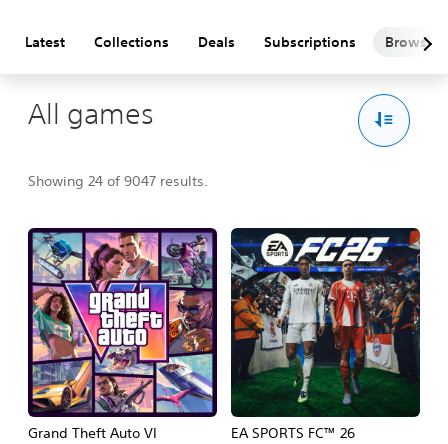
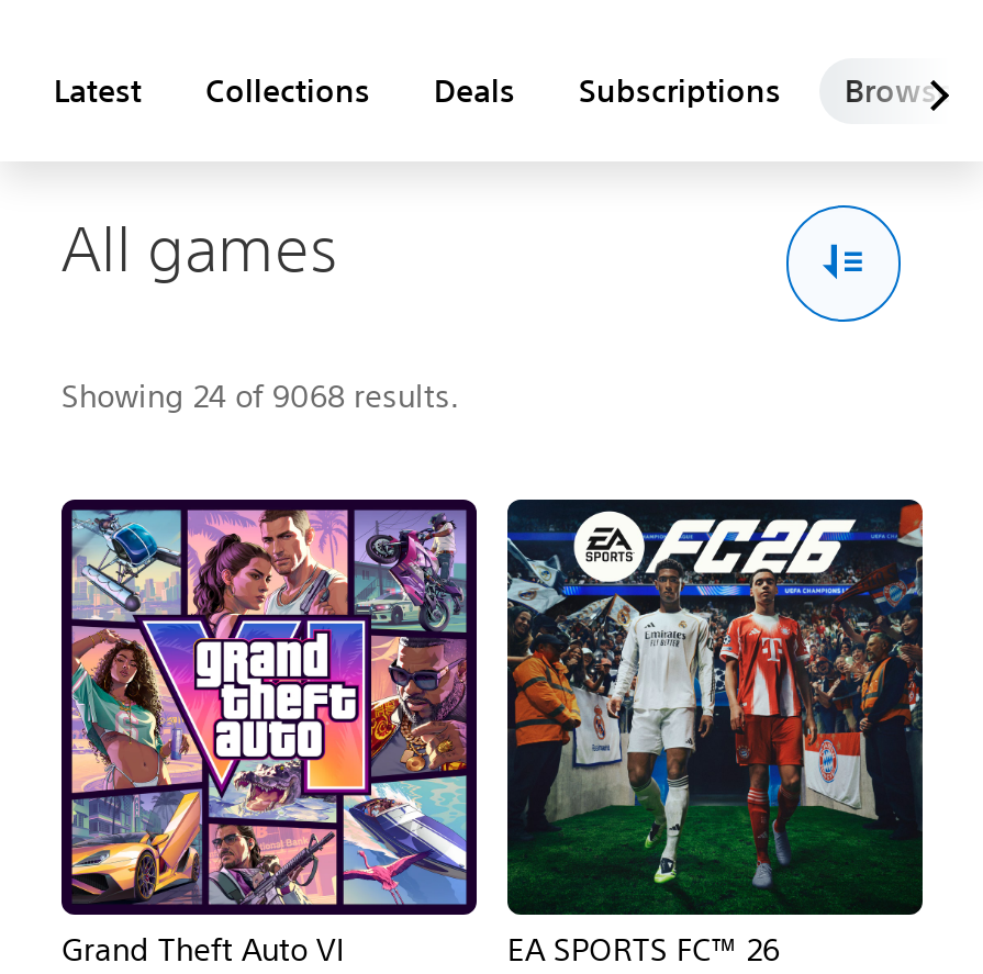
[28,171,208,189] Showing 24 of 9047 results. -> [62,376,459,415] Showing 24 of 9068 results.

